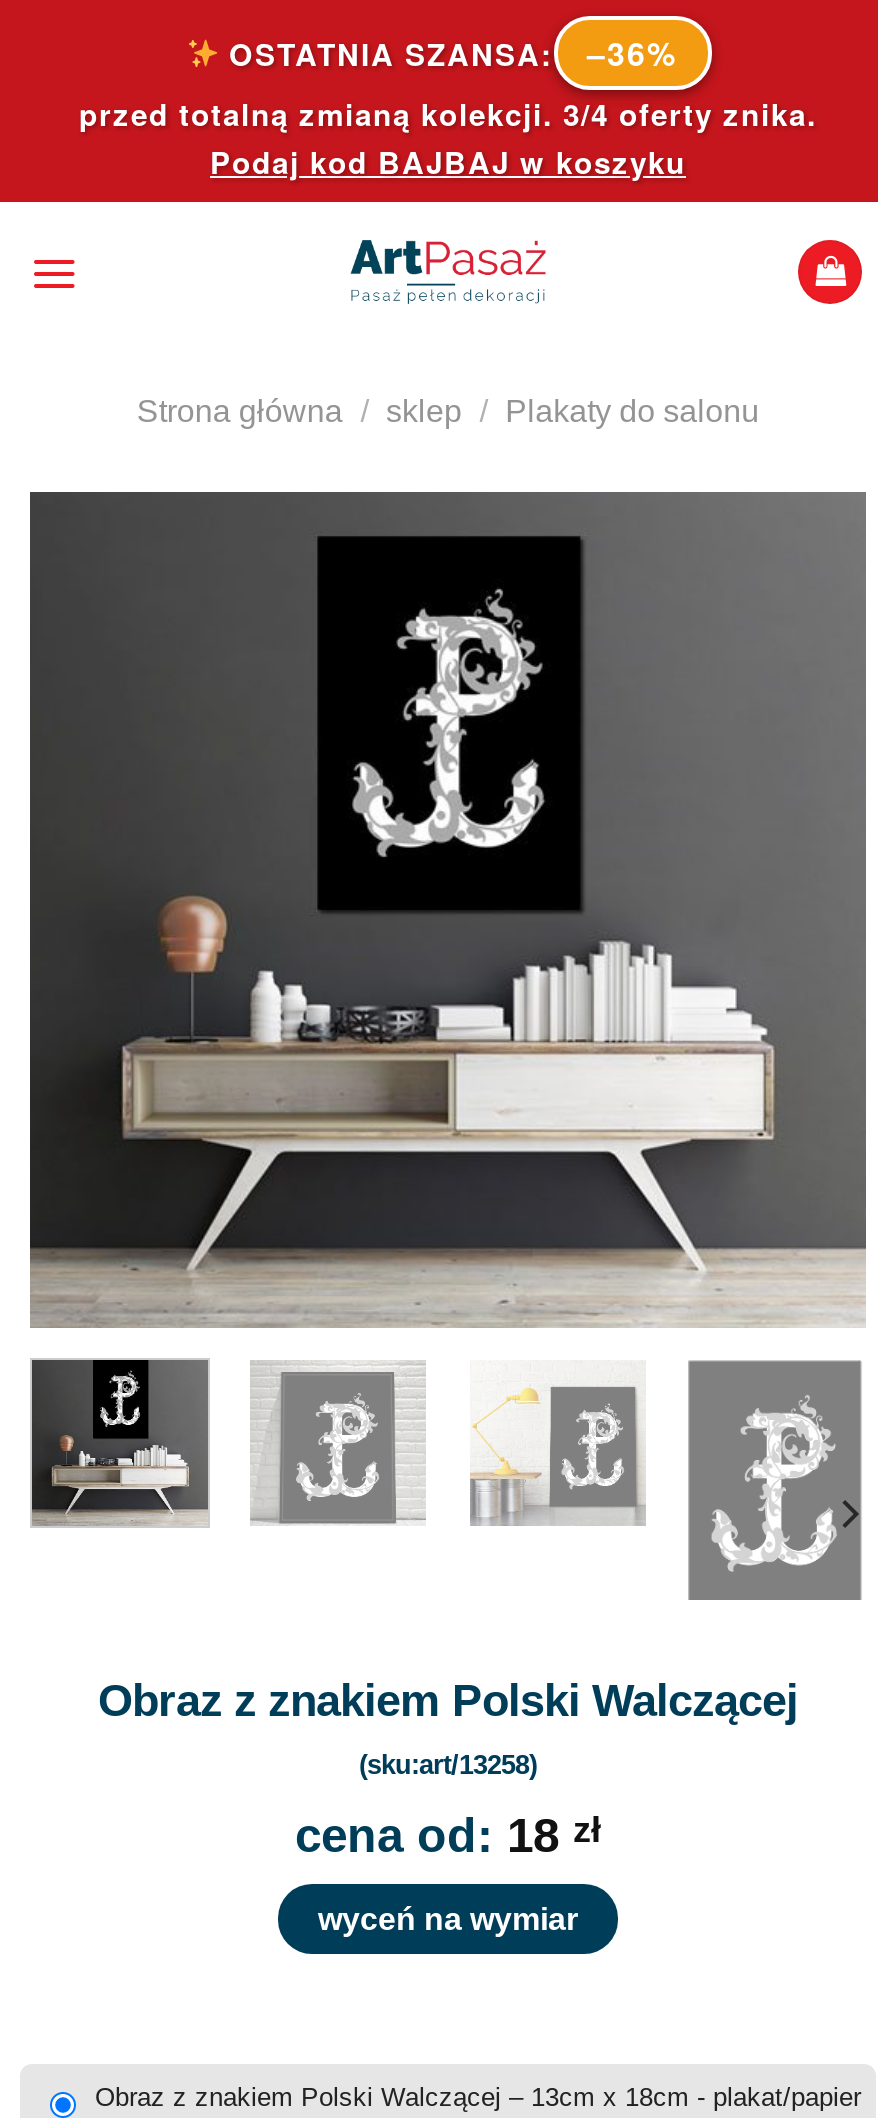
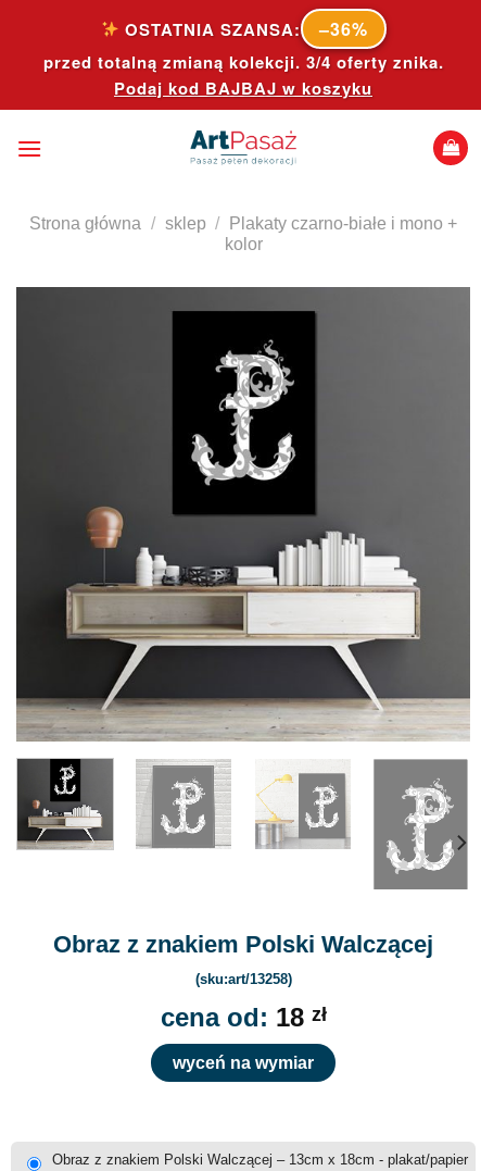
[137,394,759,428] Strona główna / sklep / Plakaty do salonu -> [29,214,457,253] Strona główna / sklep / Plakaty czarno-białe i mono + | kolor

